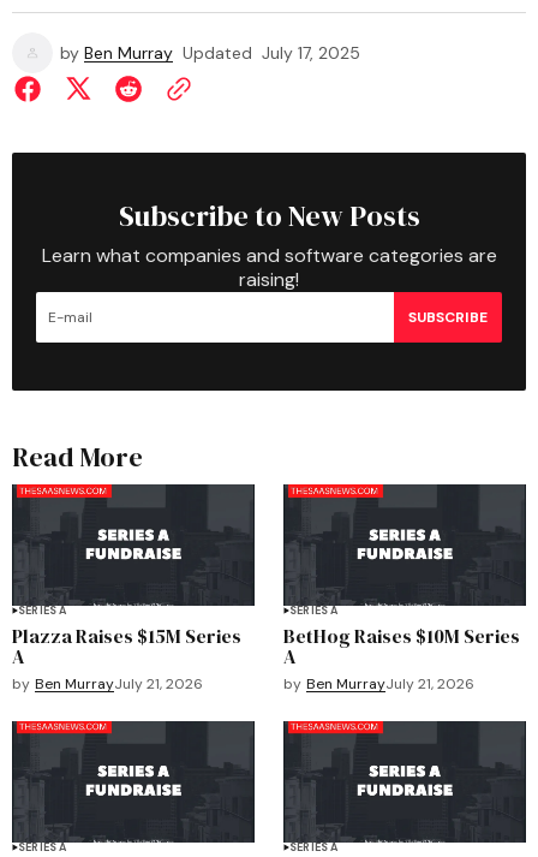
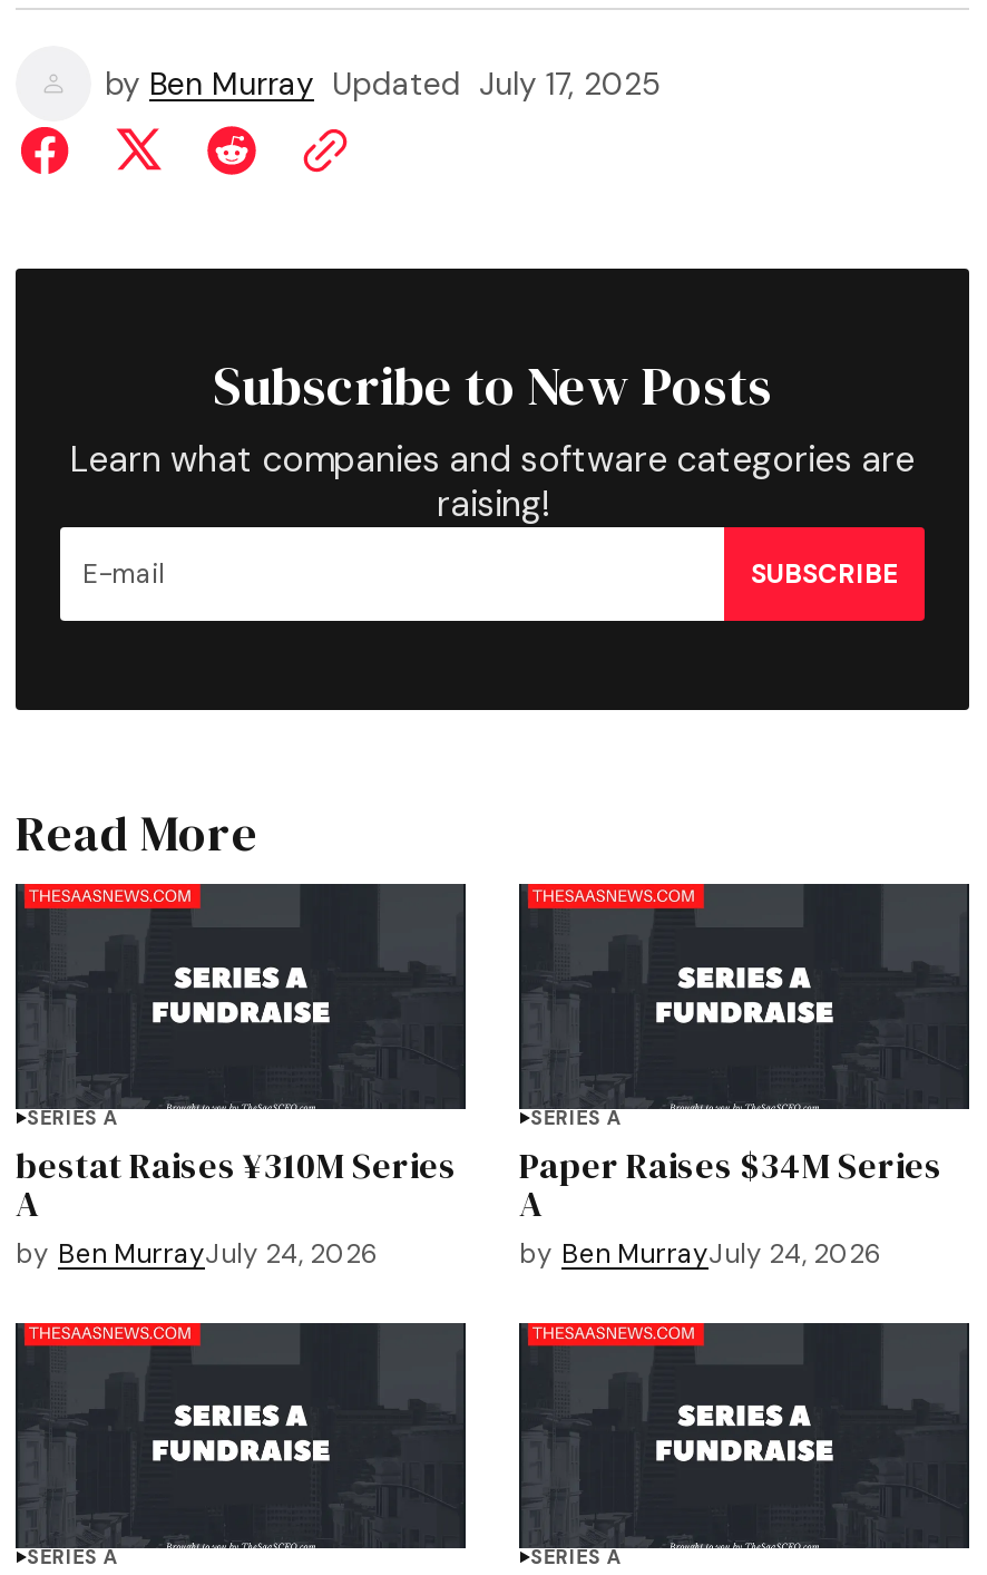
[12,622,241,649] Plazza Raises $15M Series -> [16,1140,457,1189] bestat Raises ¥310M Series
[283,622,520,649] BetHog Raises $10M Series -> [519,1140,942,1189] Paper Raises $34M Series
[12,674,203,693] by Ben MurrayJuly 21, 2026 -> [16,1236,379,1272] by Ben MurrayJuly 24, 2026
[283,674,474,693] by Ben MurrayJuly 21, 2026 -> [519,1236,882,1272] by Ben MurrayJuly 24, 2026

